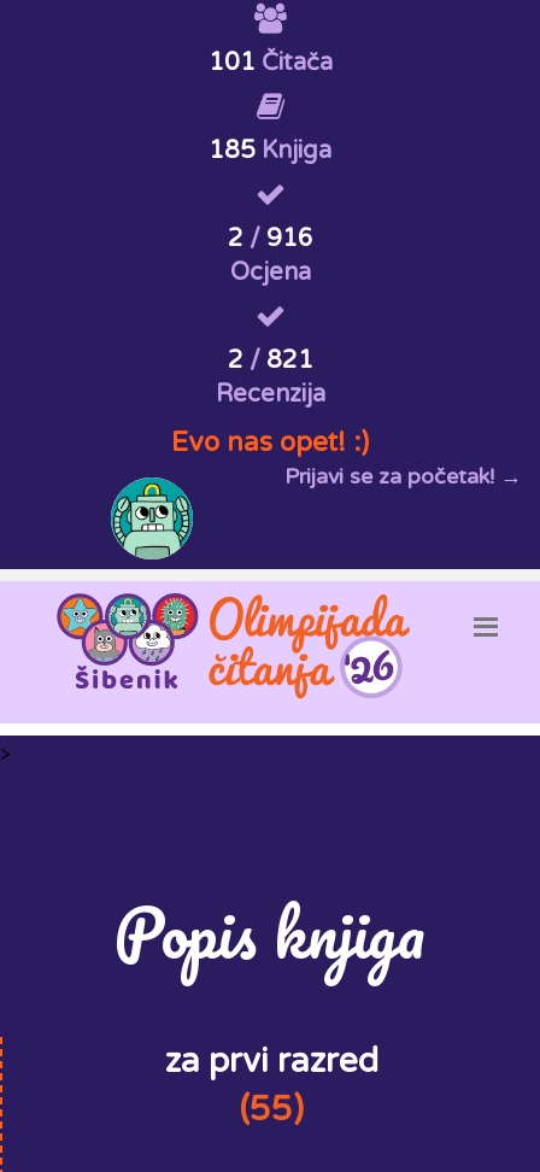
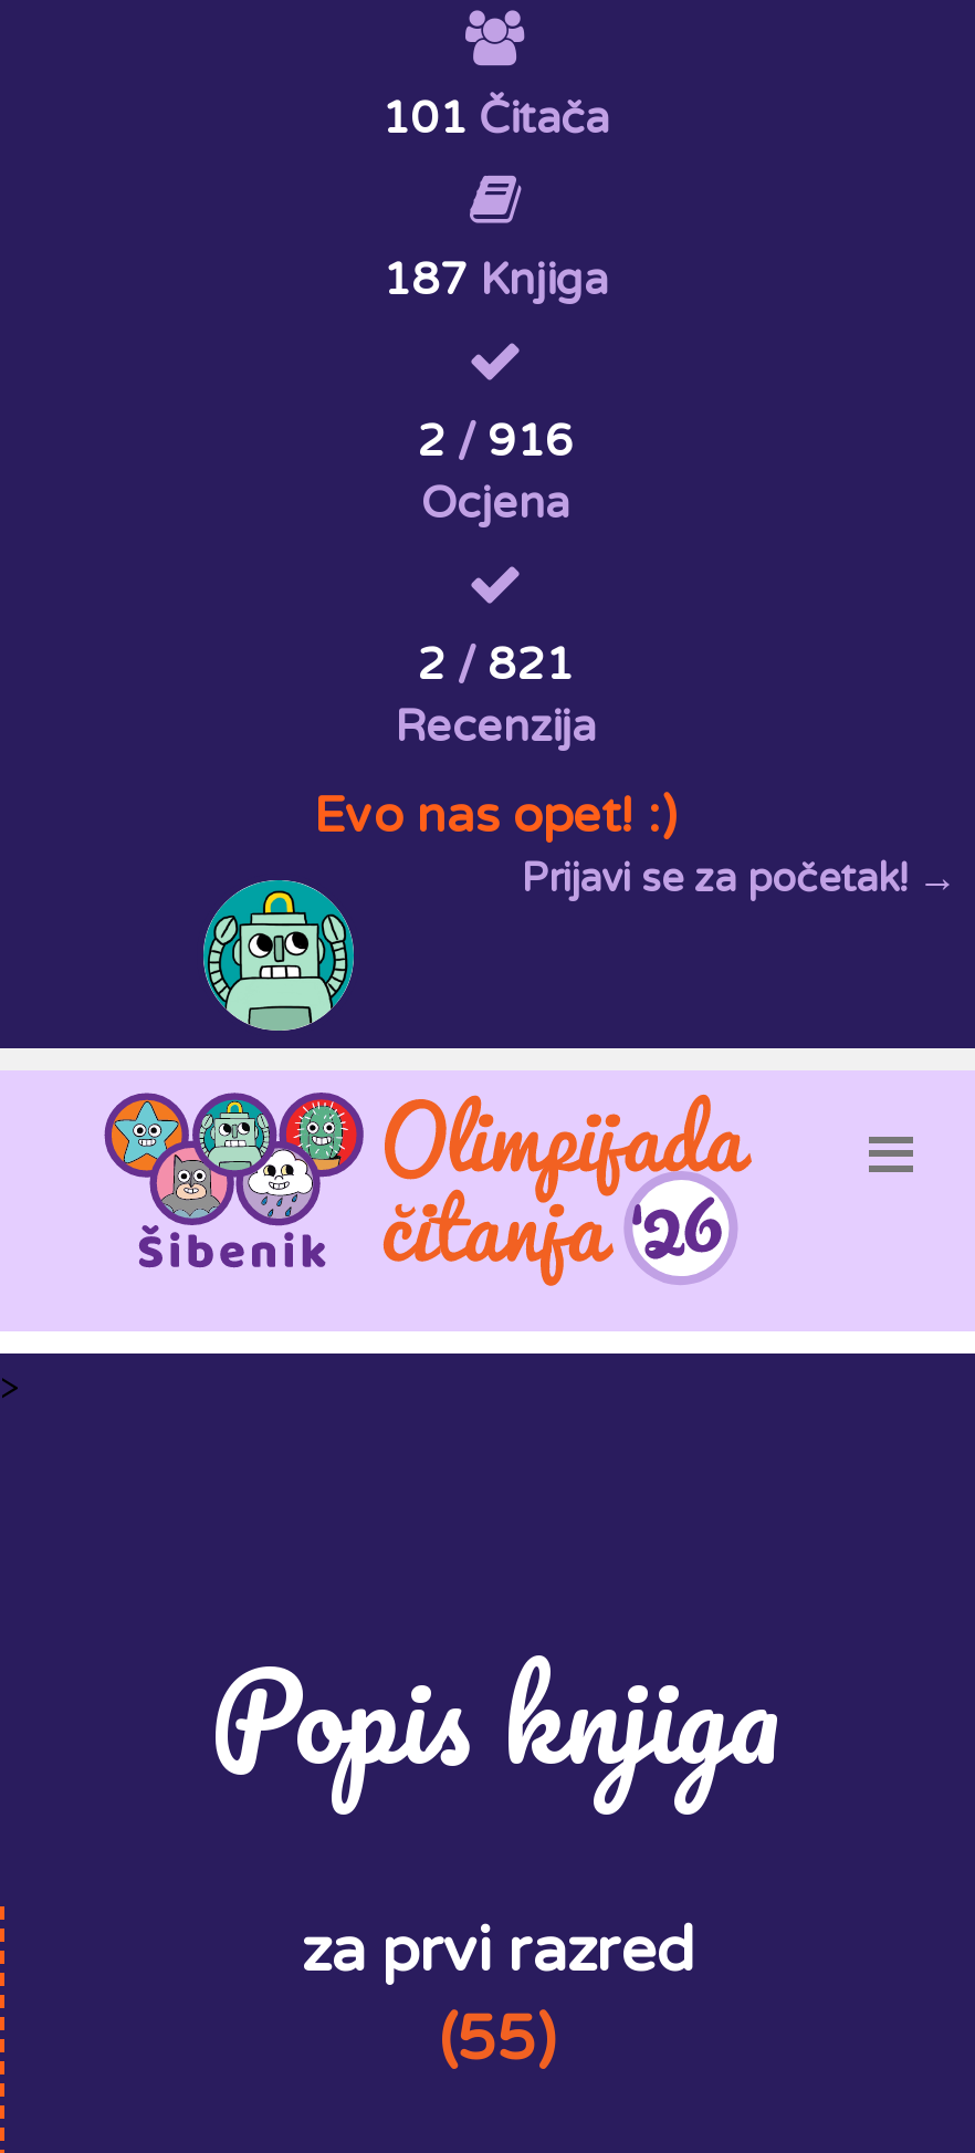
[209,136,331,165] 185 Knjiga -> [382,254,608,307] 187 Knjiga

